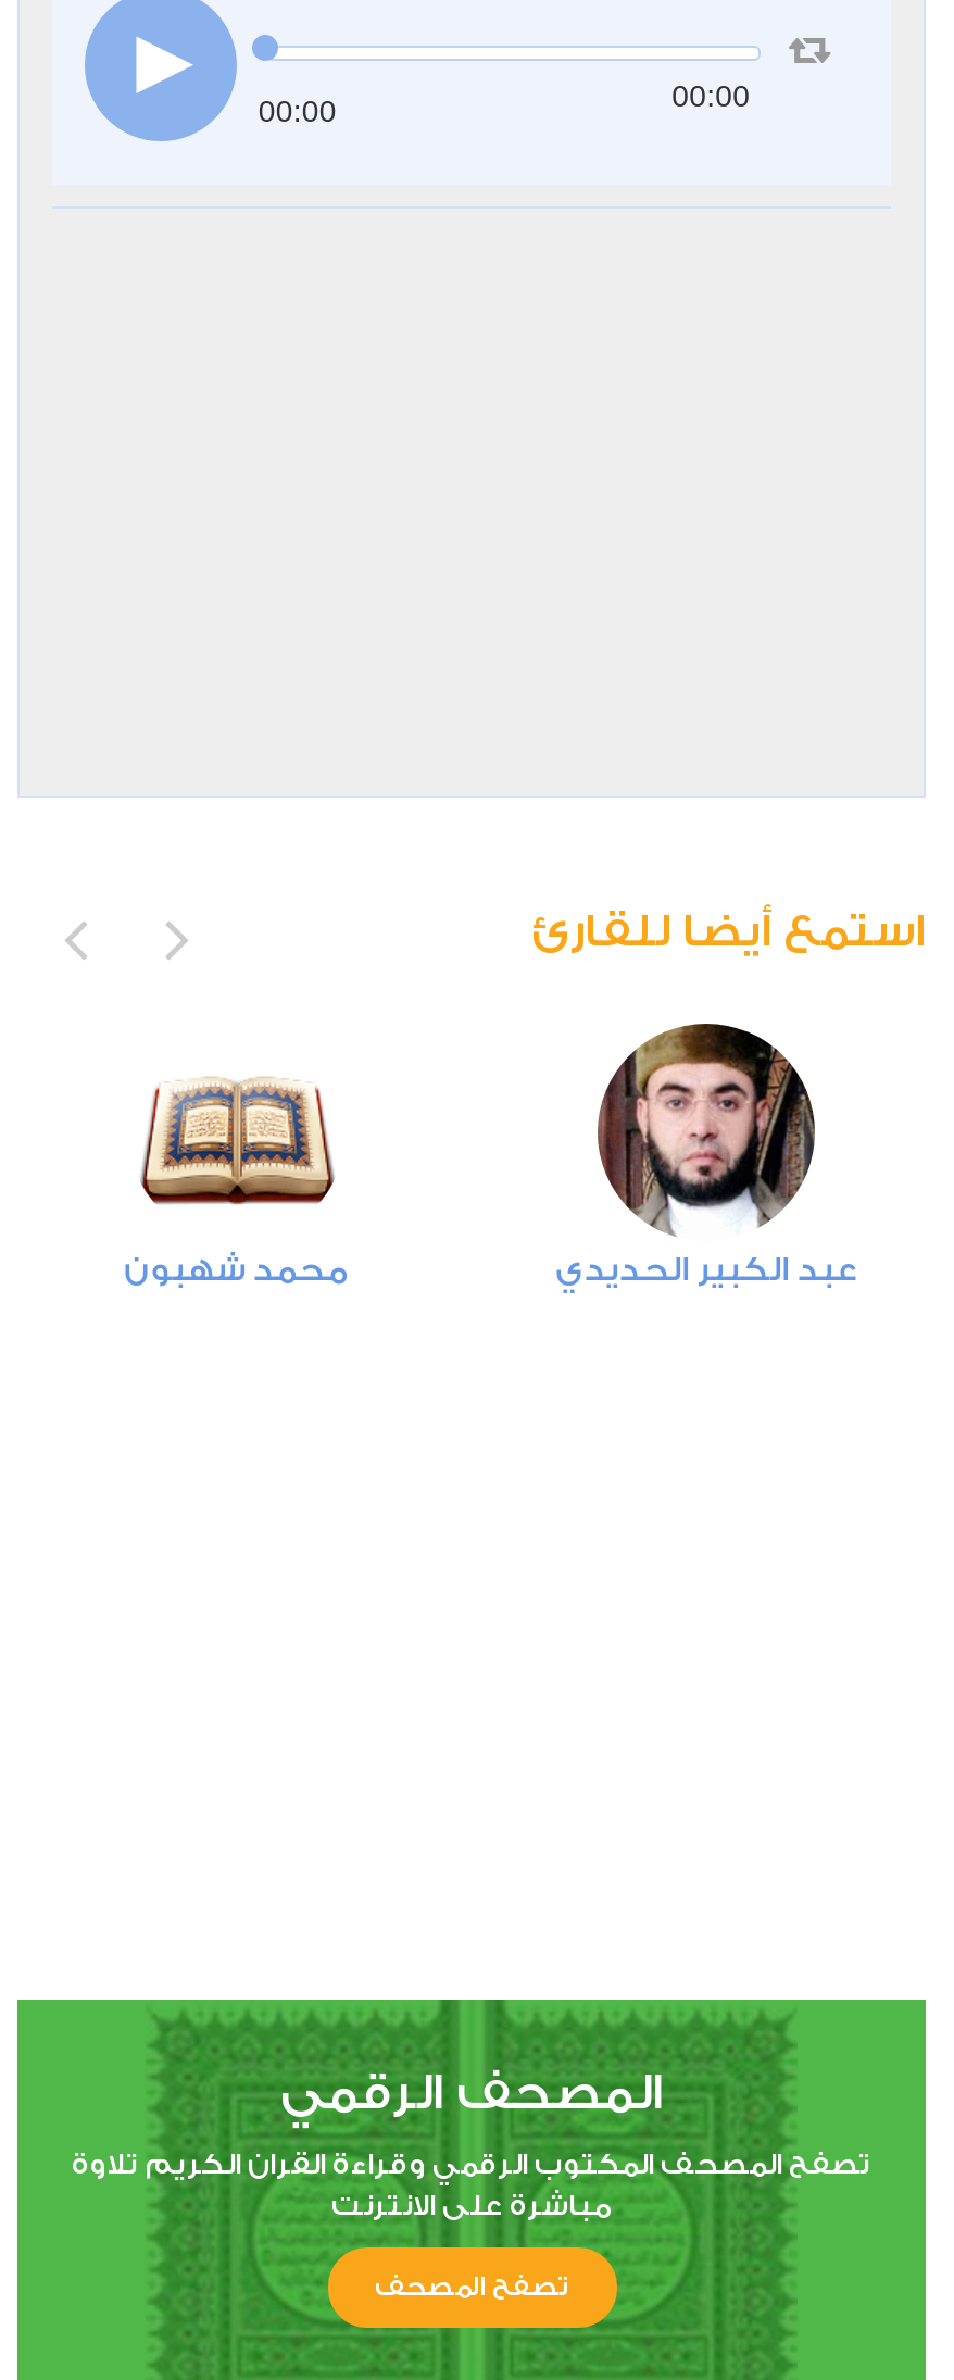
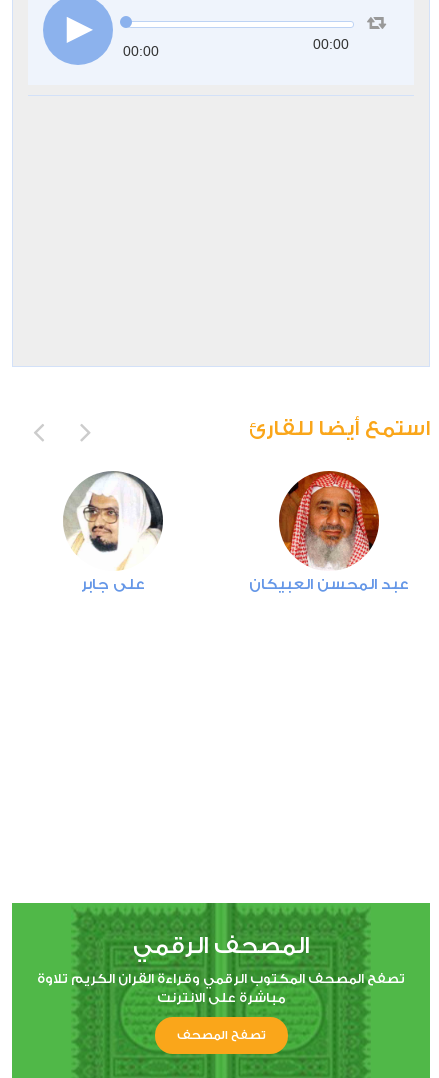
[598,1022,815,1235] [image] -> [279,470,379,551] [image]
[124,1072,858,1288] [image] | عبد الكبير الحديدي | محمد شهبون -> [62,470,409,593] [image] | عبد المحسن العبيكان | علي جابر

